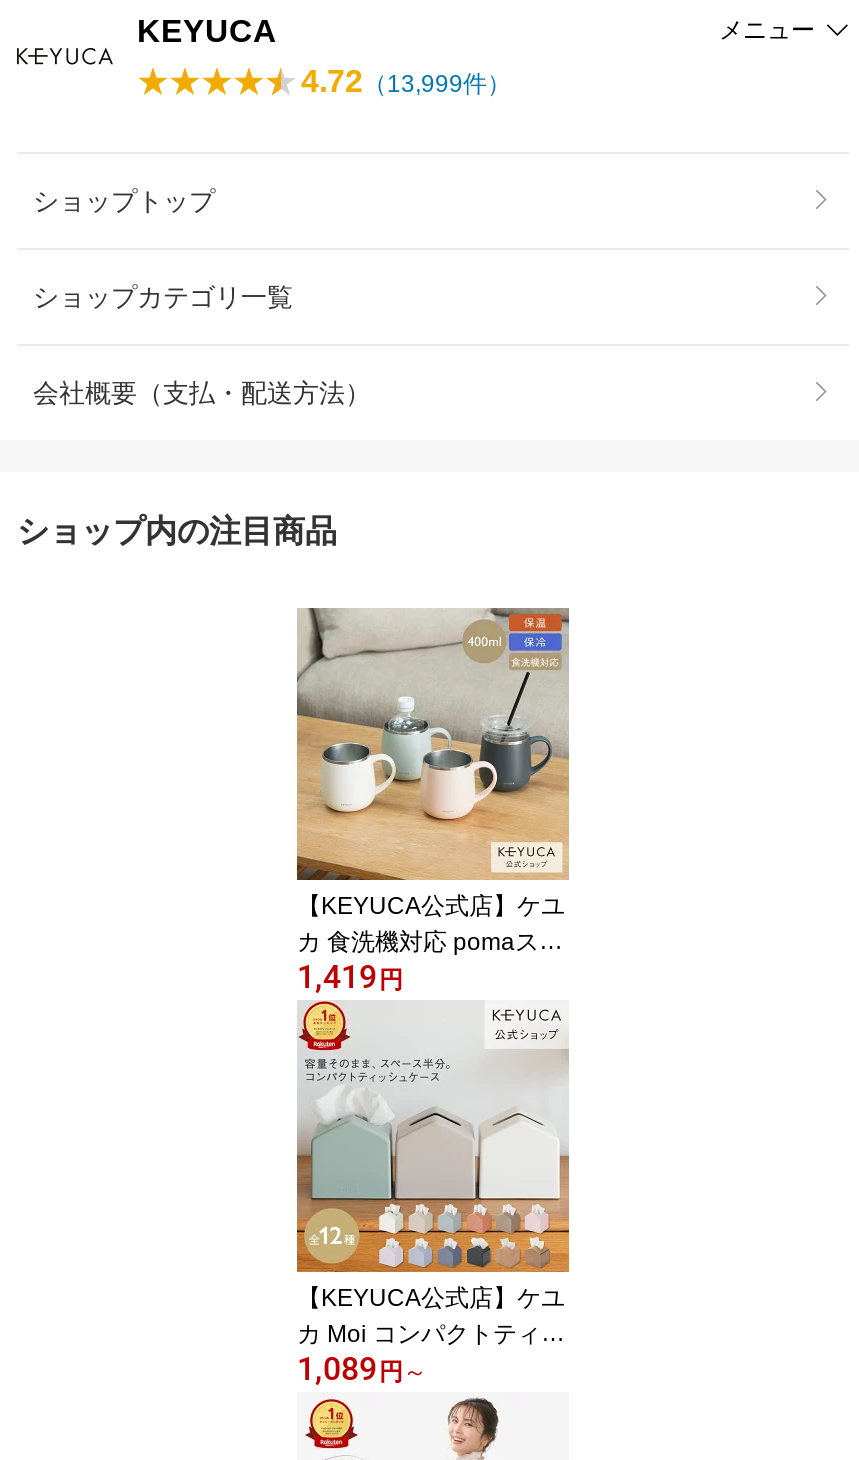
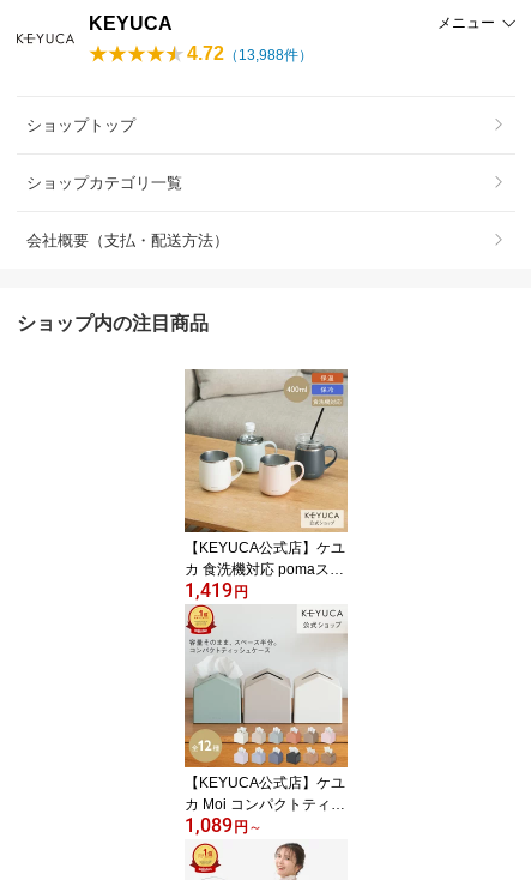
[301,63,511,97] 4.72（13,999件） -> [187,43,313,63] 4.72（13,988件）

